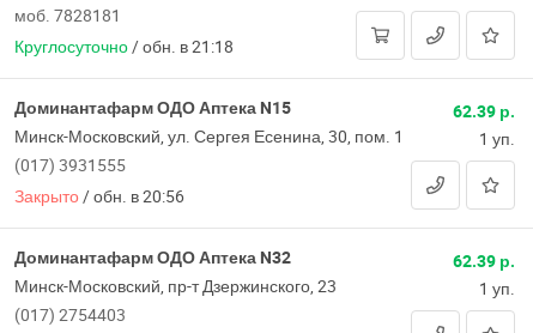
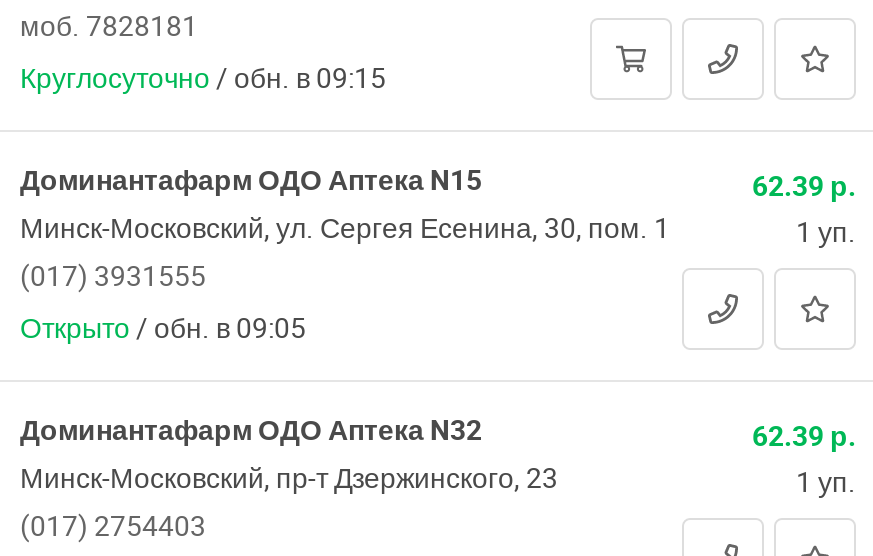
[14,35,234,58] Круглосуточно / обн. в 21:18 -> [20,59,386,97] Круглосуточно / обн. в 09:15
[14,185,184,208] Закрыто / обн. в 20:56 -> [20,309,306,347] Открыто / обн. в 09:05

